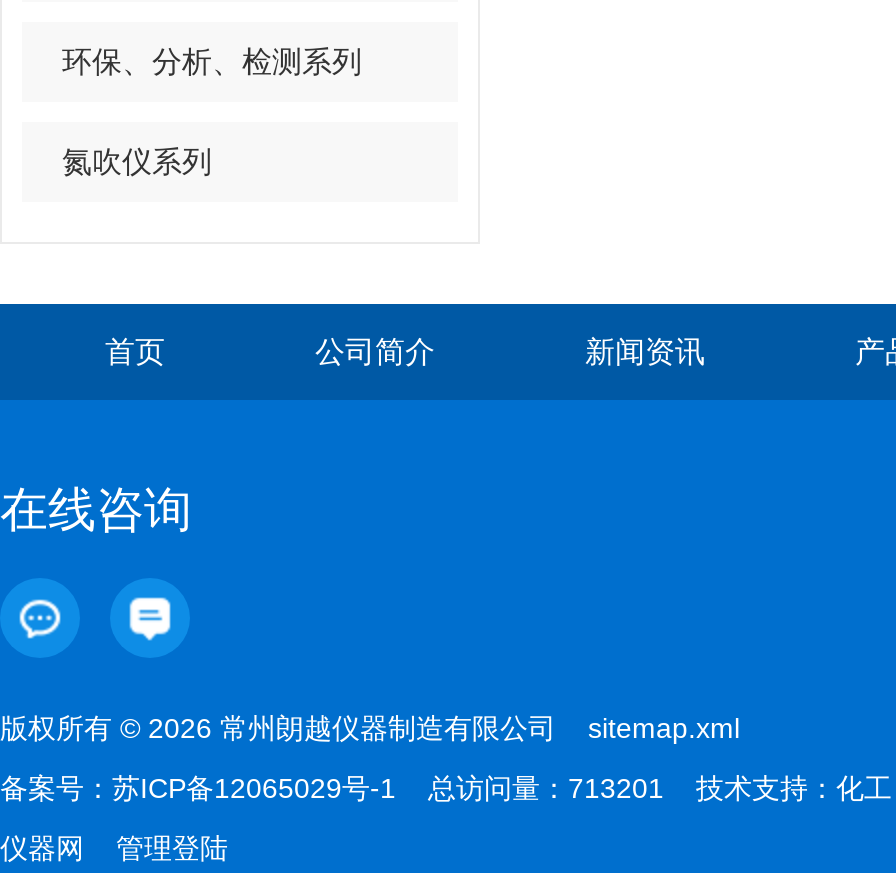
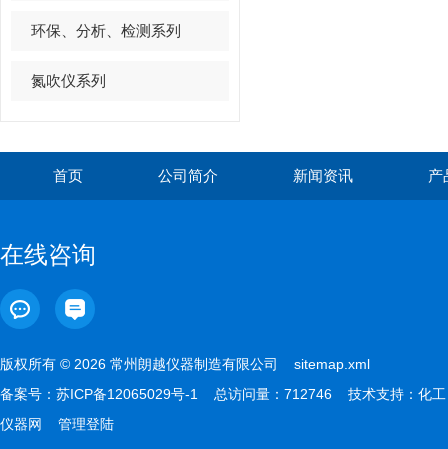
[0,772,892,804] 备案号：苏ICP备12065029号-1总访问量：713201 技术支持：化工 -> [0,386,446,402] 备案号：苏ICP备12065029号-1总访问量：712746 技术支持：化工

